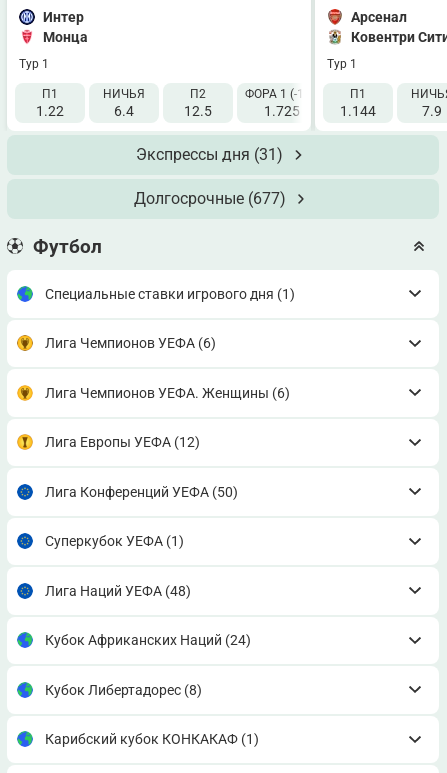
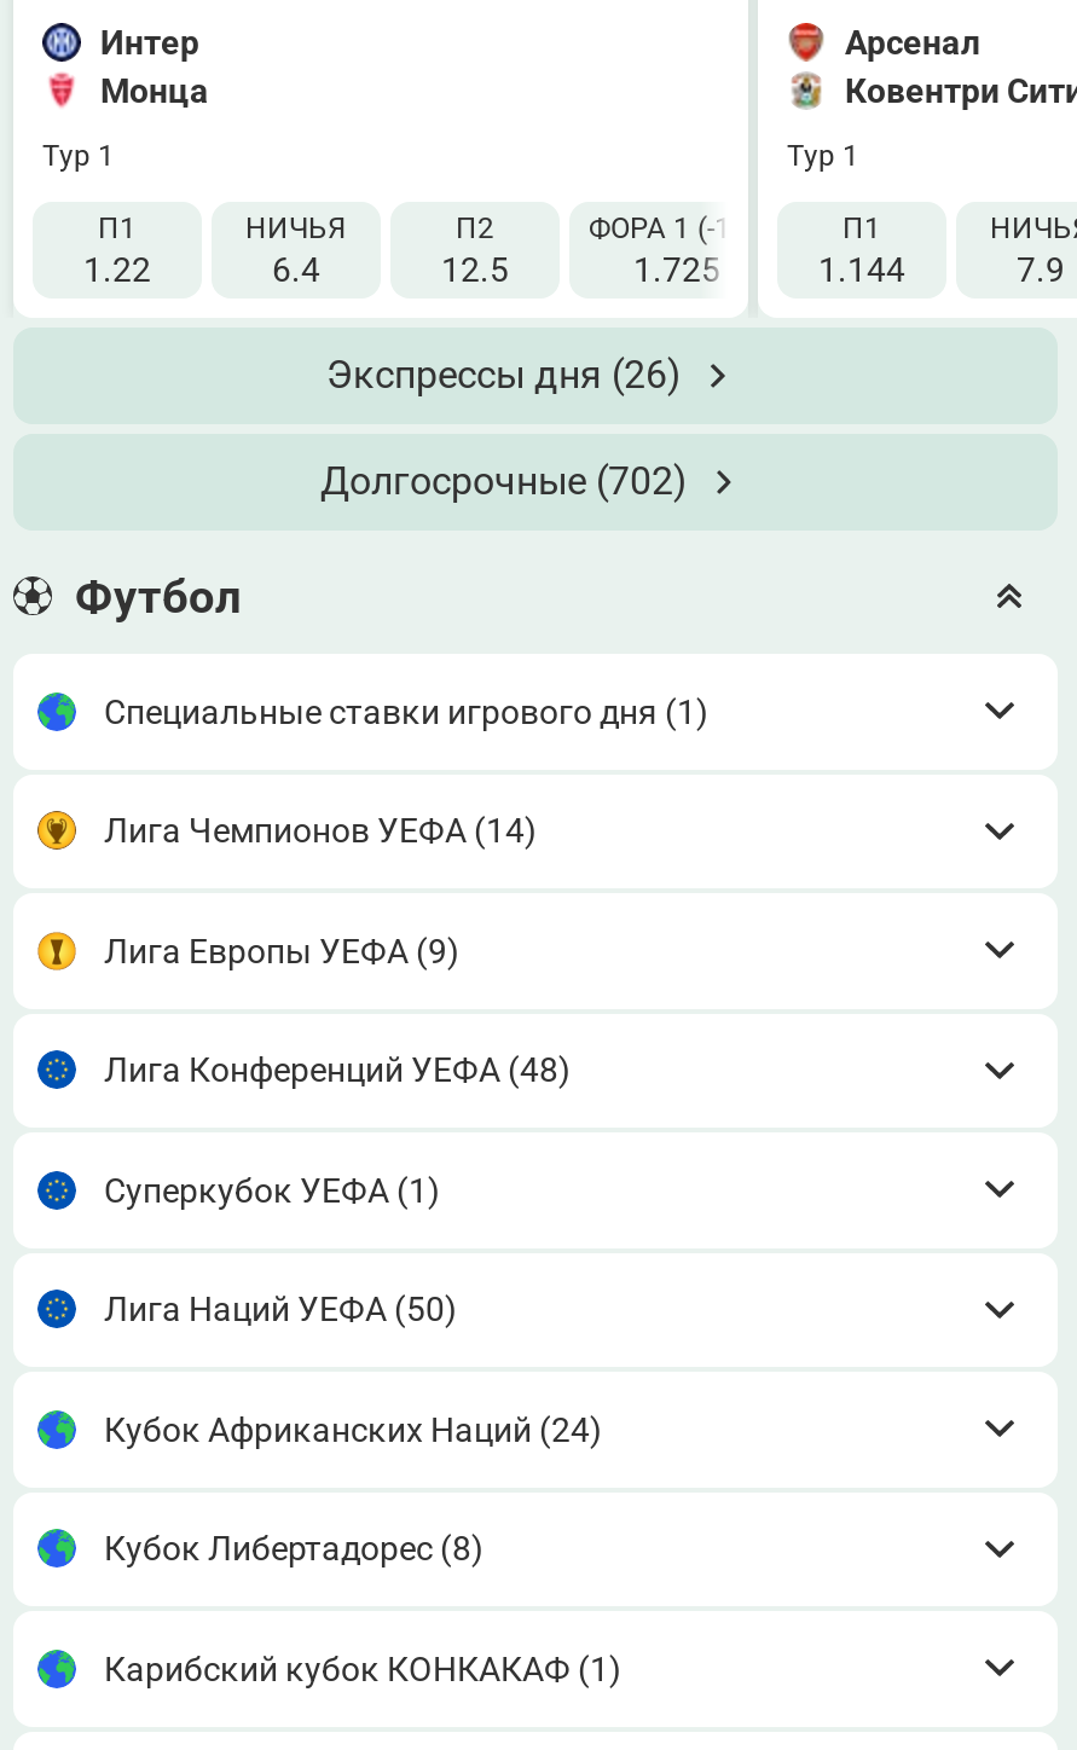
[136,144,283,163] Экспрессы дня (31) -> [326,350,682,396] Экспрессы дня (26)
[134,188,286,207] Долгосрочные (677) -> [320,457,688,503] Долгосрочные (702)
[44,335,289,500] Лига Чемпионов УЕФА (6) | Лига Чемпионов УЕФА. Женщины (6) | Лига Европы УЕФА (12) | Лига Конференций УЕФА (50) -> [104,811,571,1089] Лига Чемпионов УЕФА (14) | Лига Европы УЕФА (9) | Лига Конференций УЕФА (48)
[44,583,190,599] Лига Наций УЕФА (48) -> [104,1290,457,1329] Лига Наций УЕФА (50)

